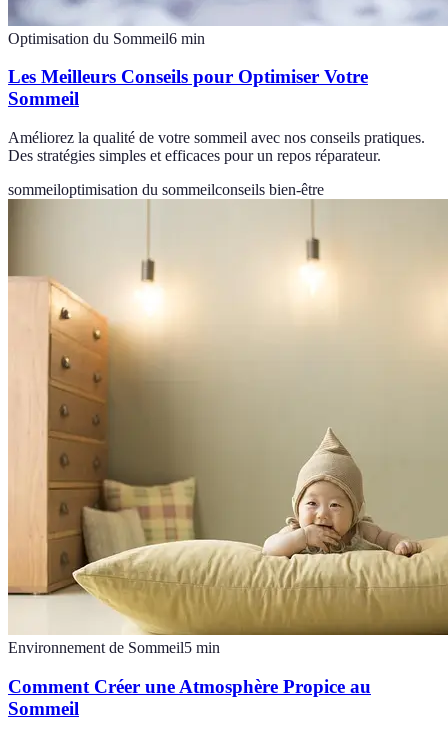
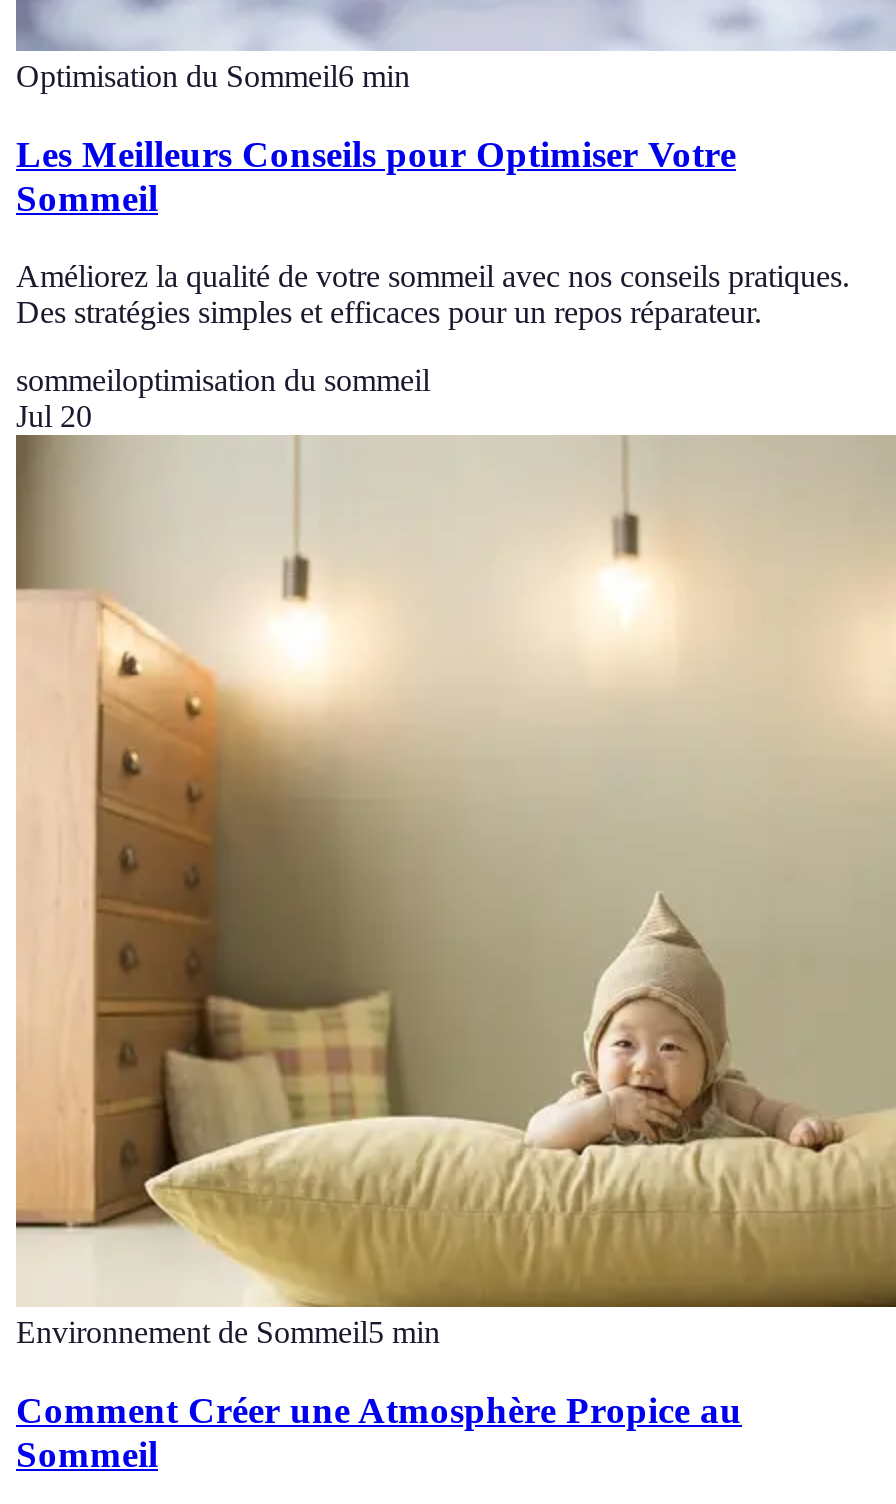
[8,181,324,198] sommeiloptimisation du sommeilconseils bien-être -> [16,362,430,432] sommeiloptimisation du sommeil | Jul 20

